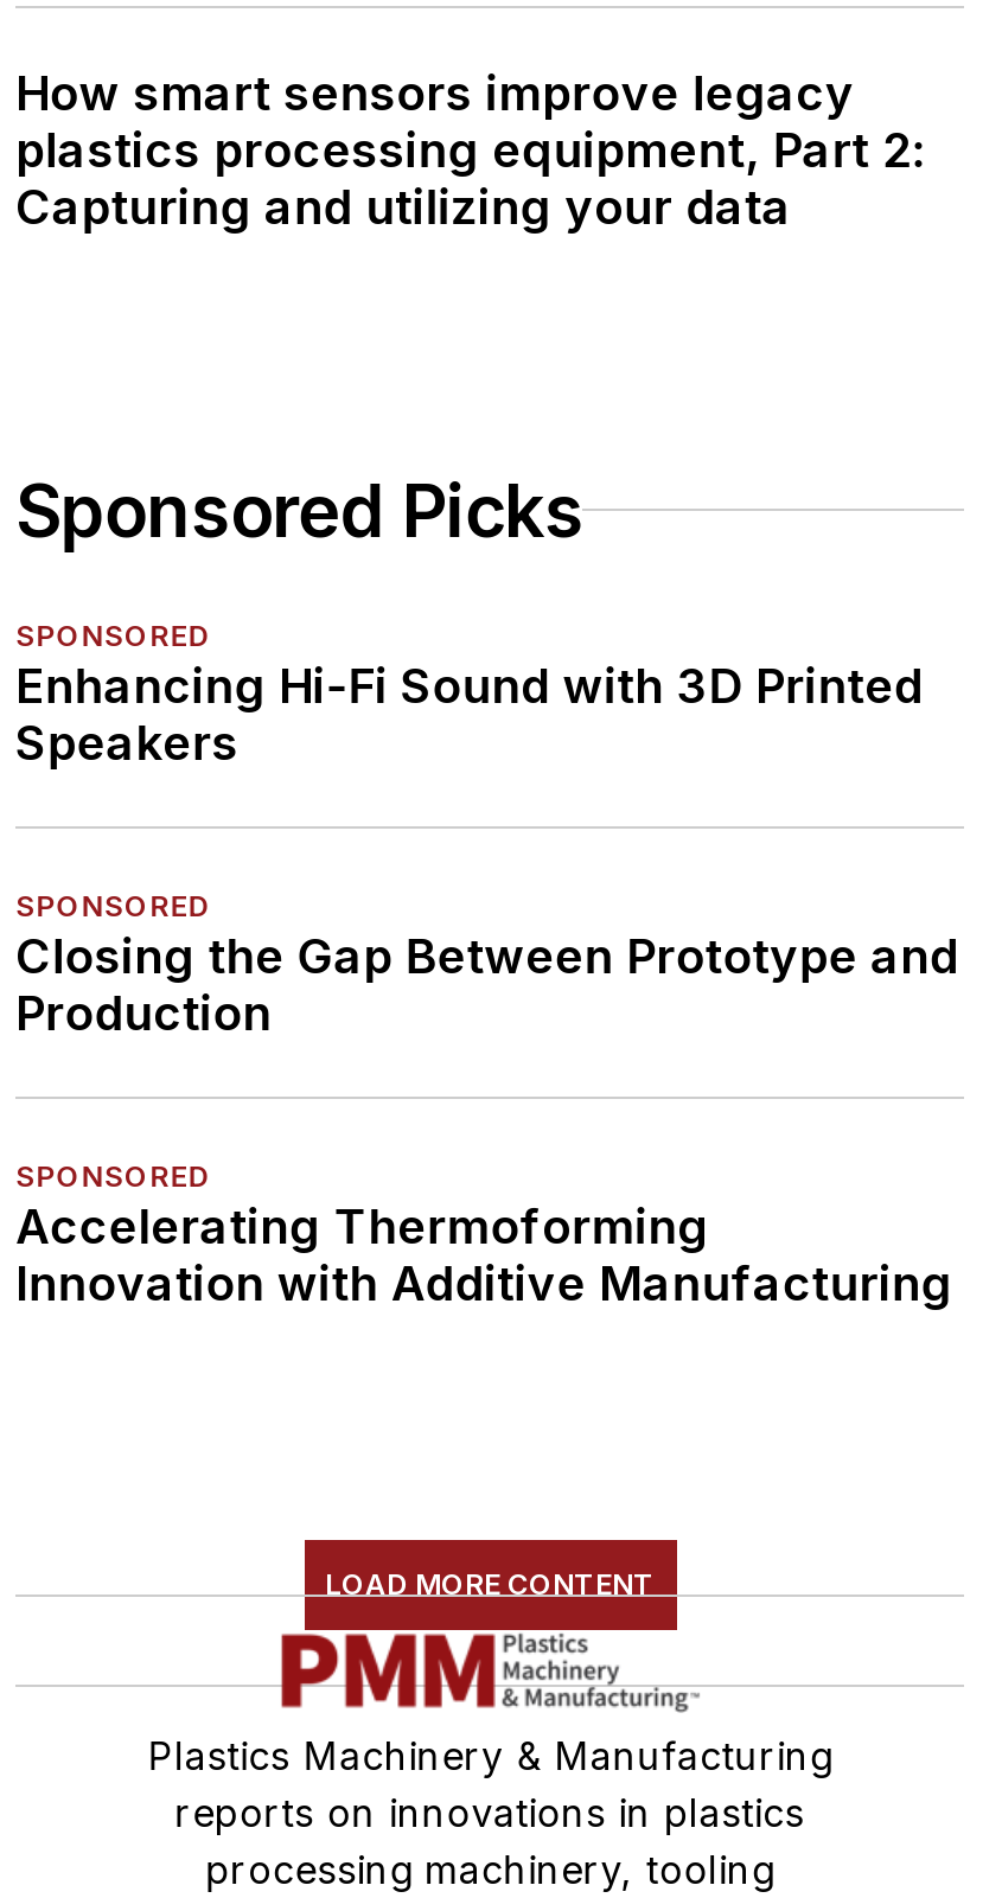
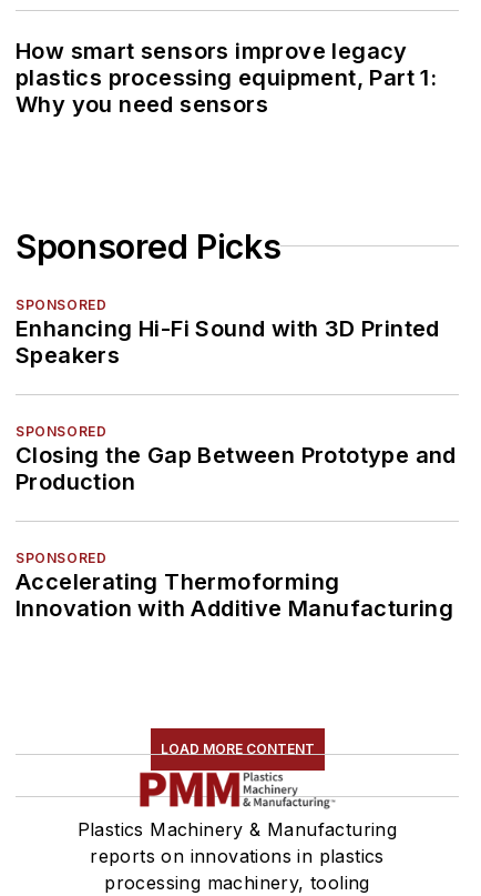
[15,121,927,235] plastics processing equipment, Part 2: | Capturing and utilizing your data -> [16,64,437,117] plastics processing equipment, Part 1: | Why you need sensors

